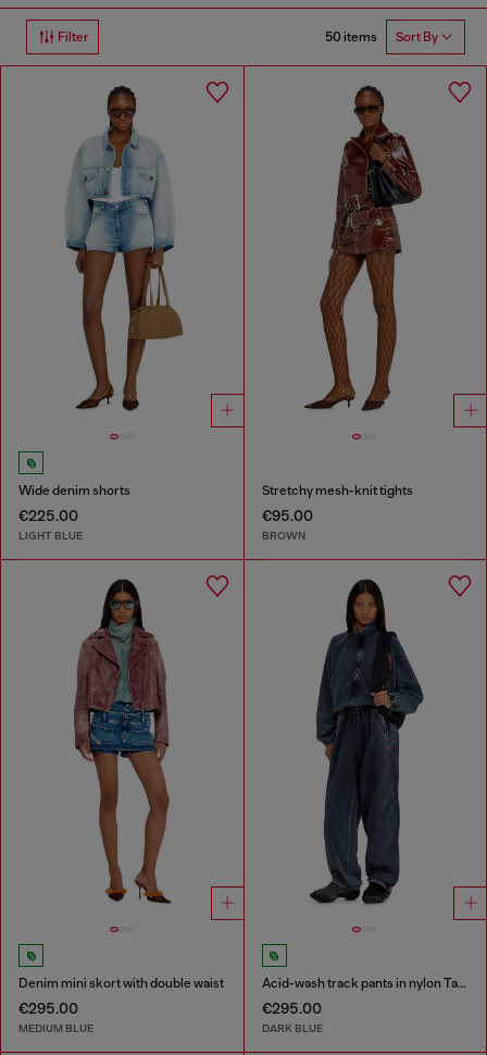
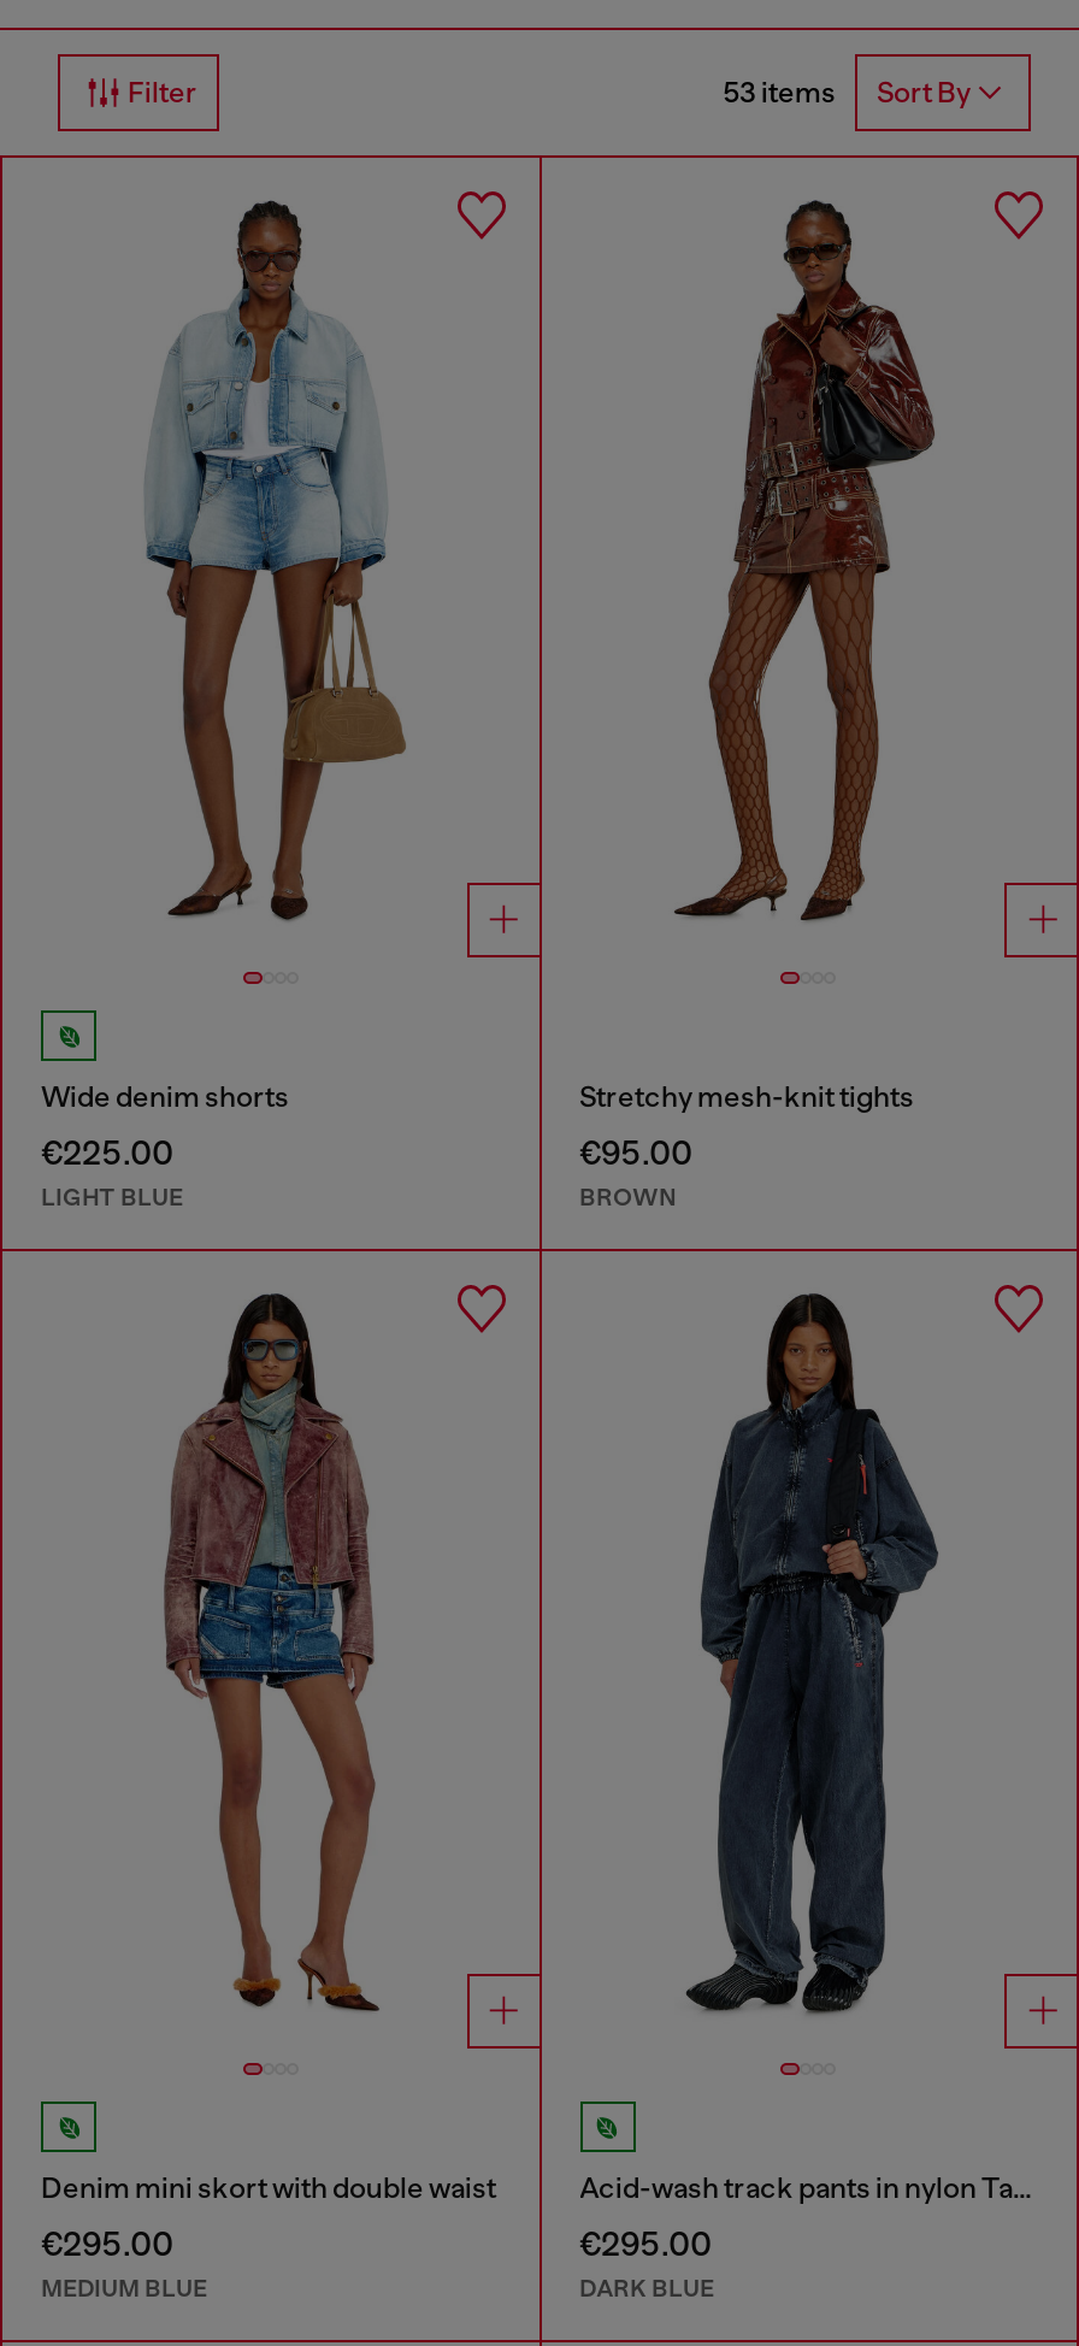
[325,29,438,45] 50 items Sort By -> [723,76,971,111] 53 items Sort By

